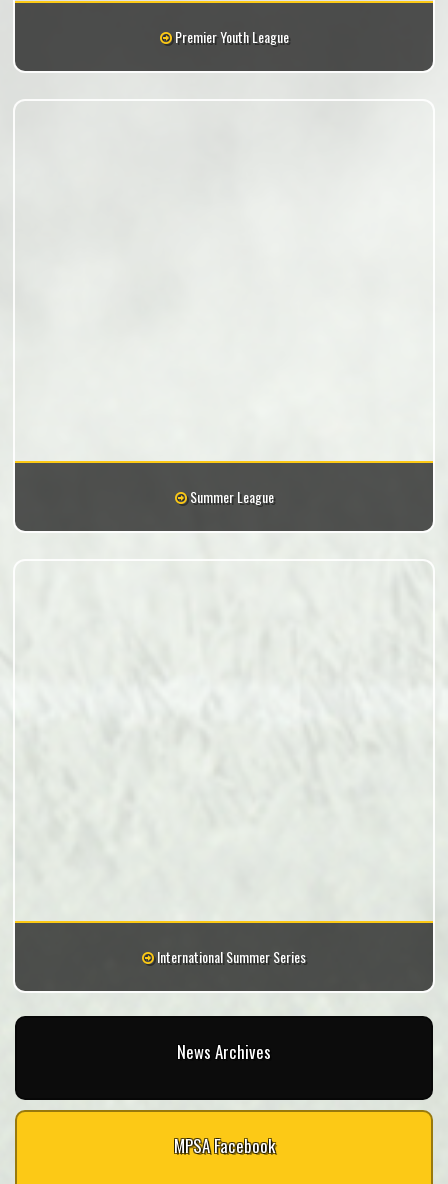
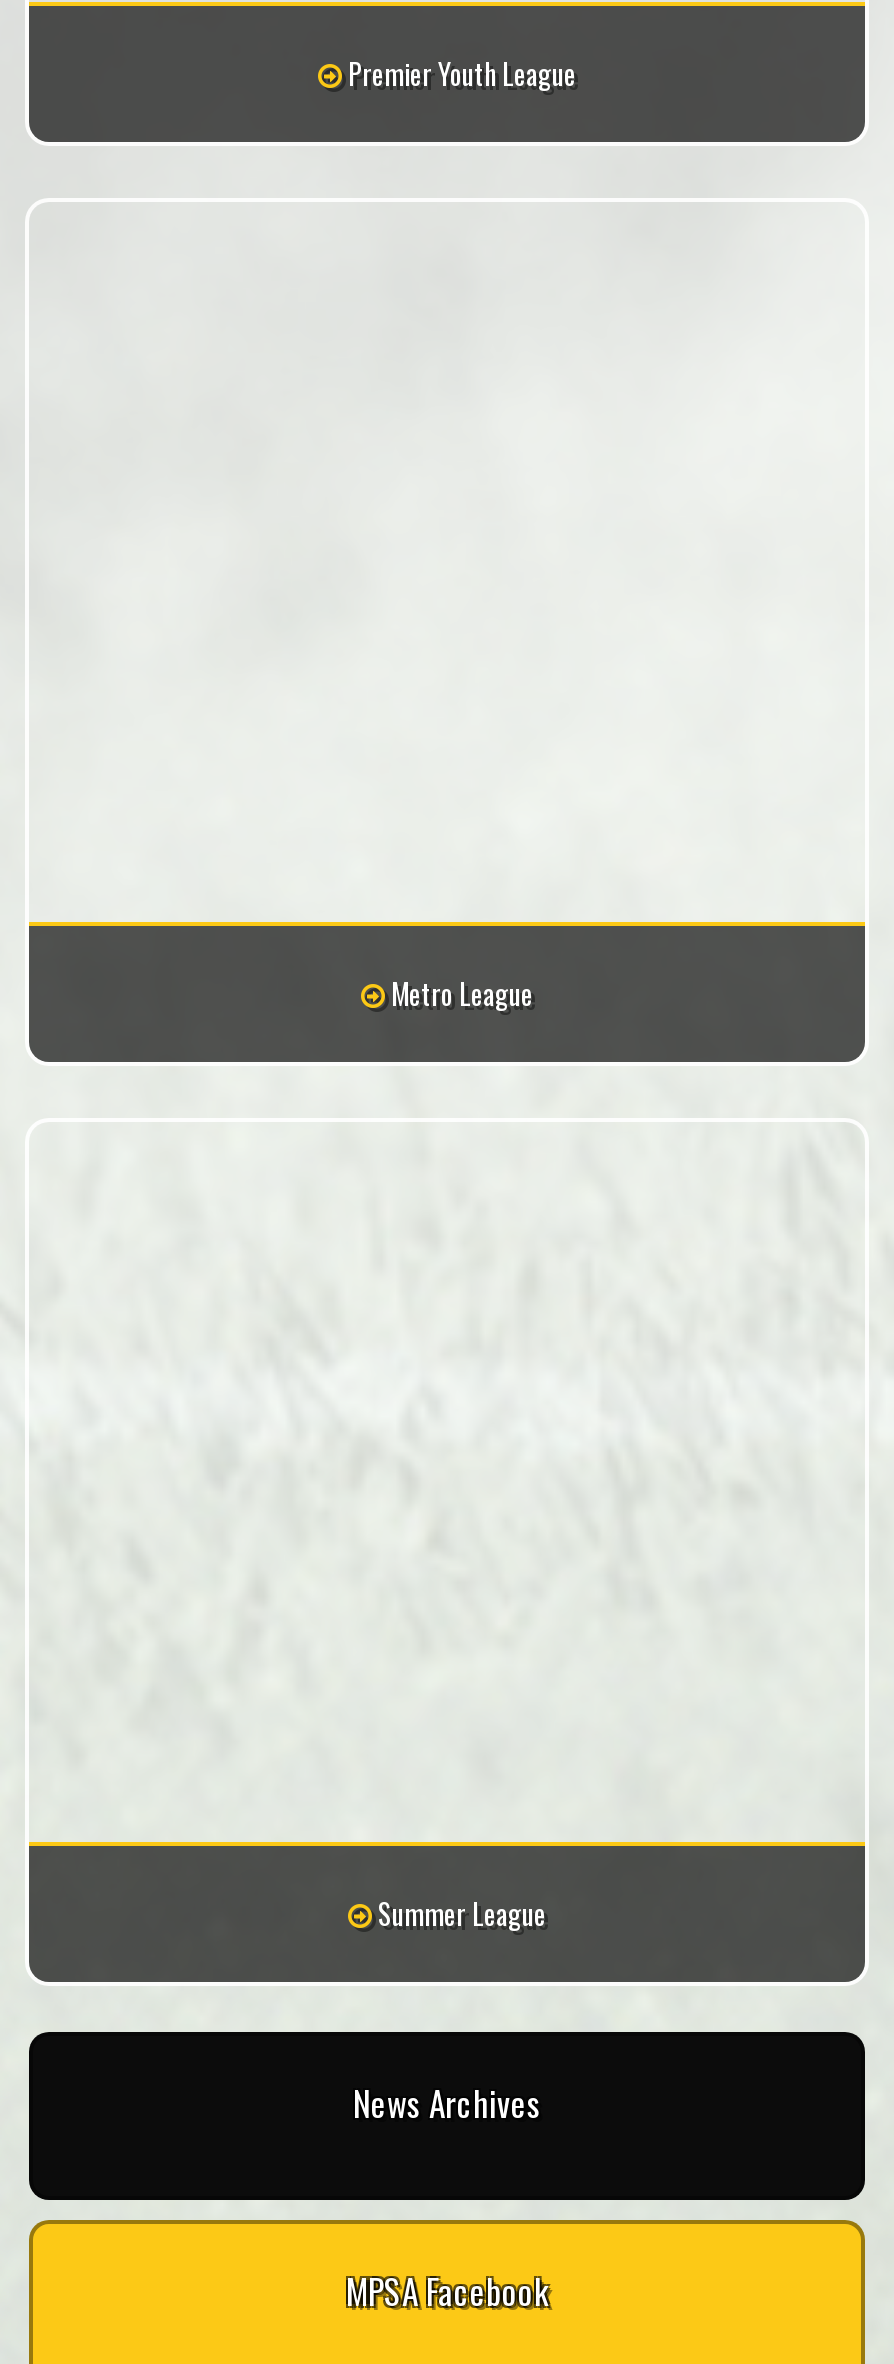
none -> [385,972,533,1014] Metro League
moved [186,486,273,507] -> [372,1892,546,1934]: Summer League
[154,946,306,967] International Summer Series -> none

